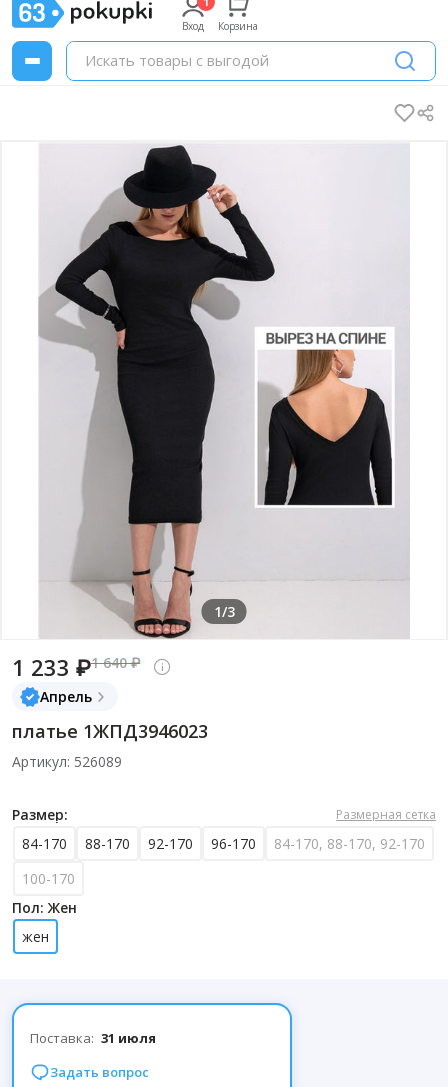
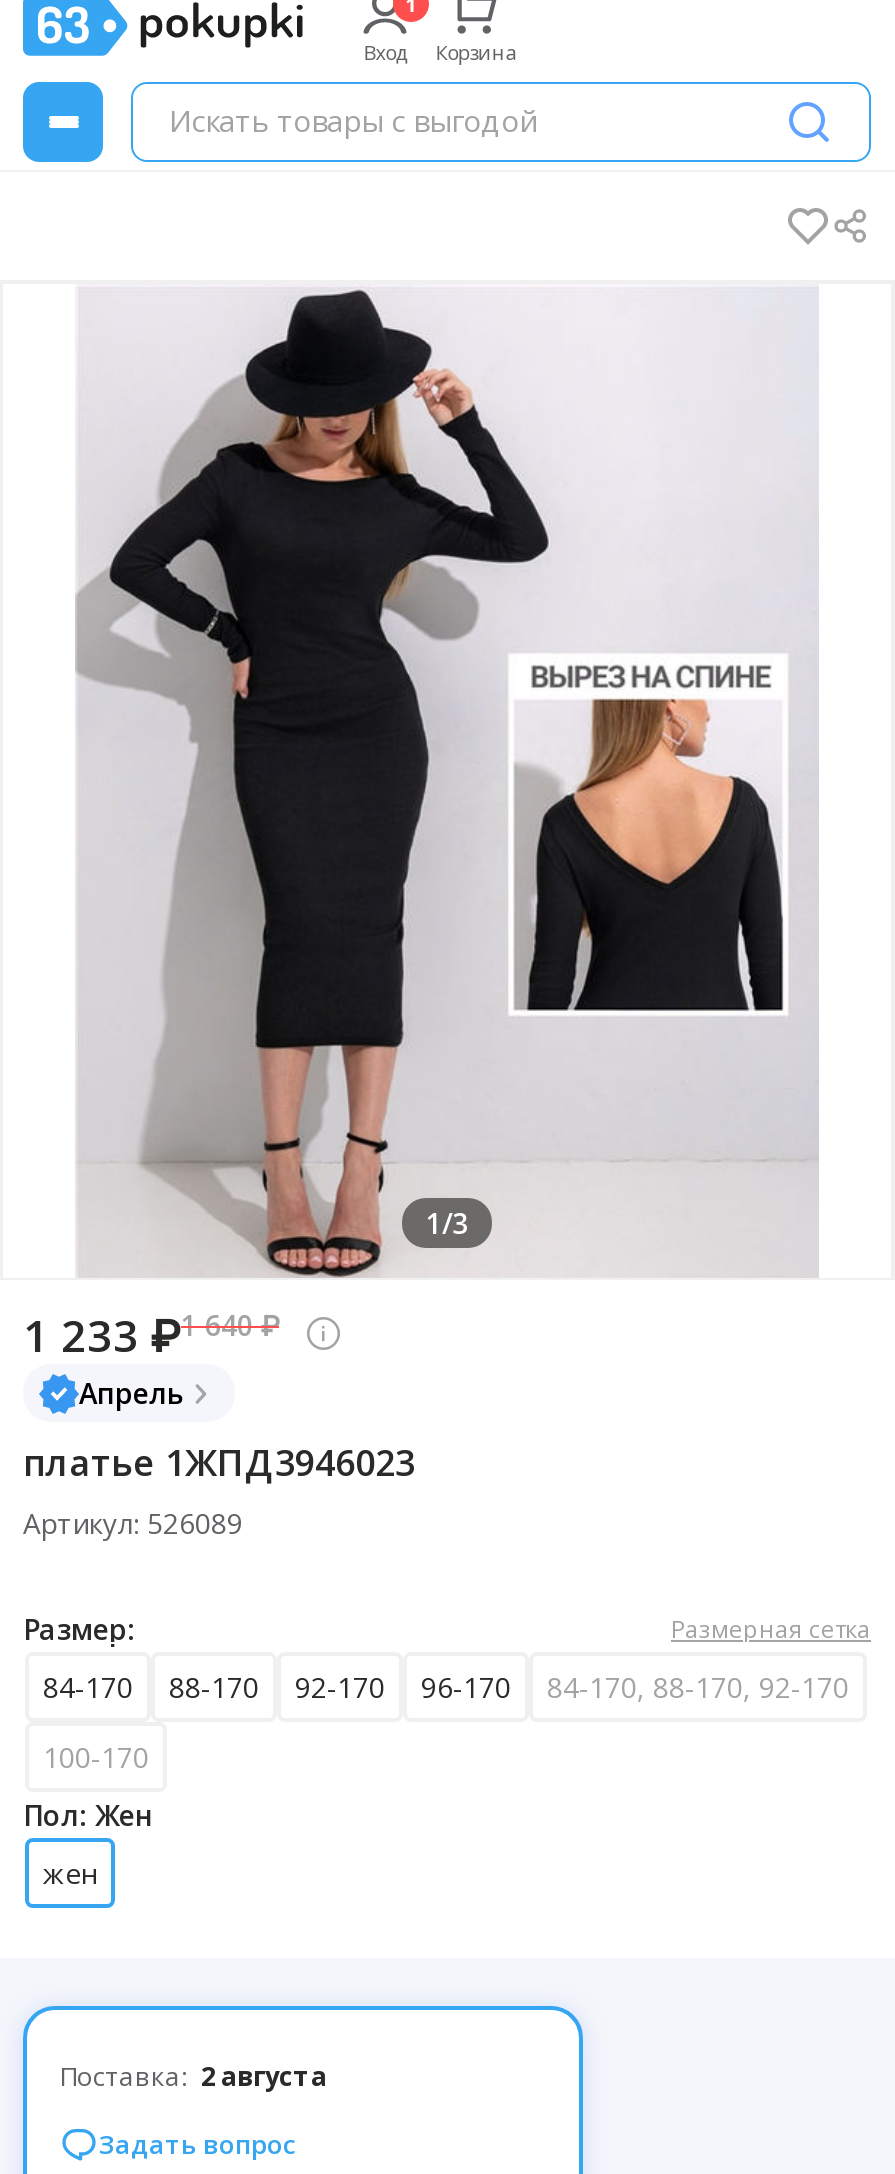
[30,1029,156,1047] Поставка: 31 июля -> [59,2058,327,2094] Поставка: 2 августа

